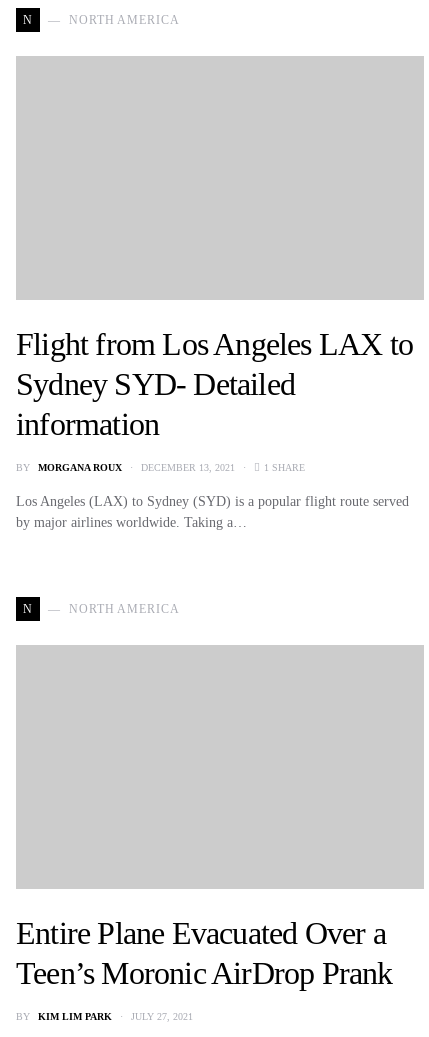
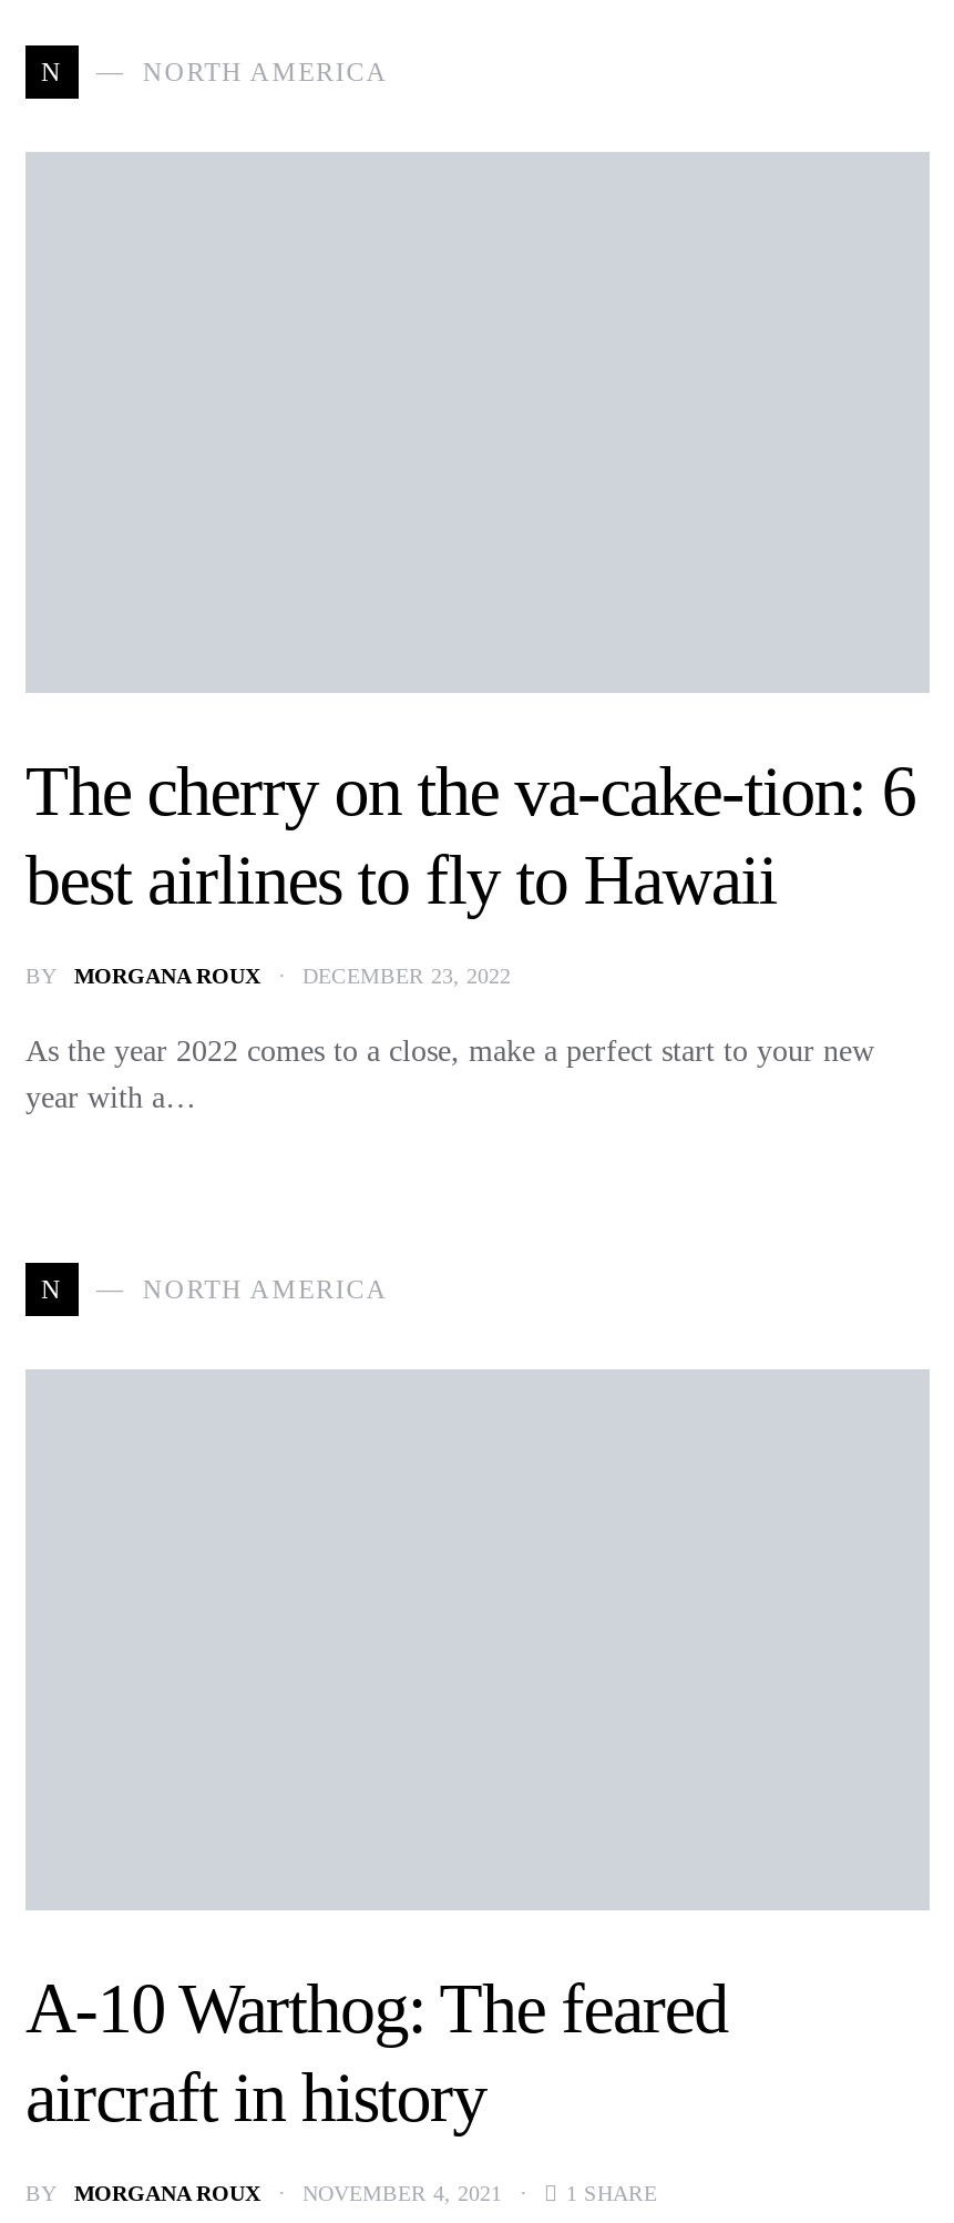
[16,326,413,442] Flight from Los Angeles LAX to | Sydney SYD- Detailed | information -> [25,752,915,920] The cherry on the va-cake-tion: 6 | best airlines to fly to Hawaii
[141,462,305,473] DECEMBER 13, 2021 | 1 SHARE -> [302,965,511,989] DECEMBER 23, 2022
[16,494,409,530] Los Angeles (LAX) to Sydney (SYD) is a popular flight route served | by major airlines worldwide. Taking a… -> [25,1036,874,1115] As the year 2022 comes to a close, make a perfect start to your new | year with a…
[16,915,393,991] Entire Plane Evacuated Over a | Teen’s Moronic AirDrop Prank -> [25,1969,728,2138] A-10 Warthog: The feared | aircraft in history
[38,1011,193,1022] KIM LIM PARK | JULY 27, 2021 -> [74,2182,657,2206] MORGANA ROUX | NOVEMBER 4, 2021 | 1 SHARE

